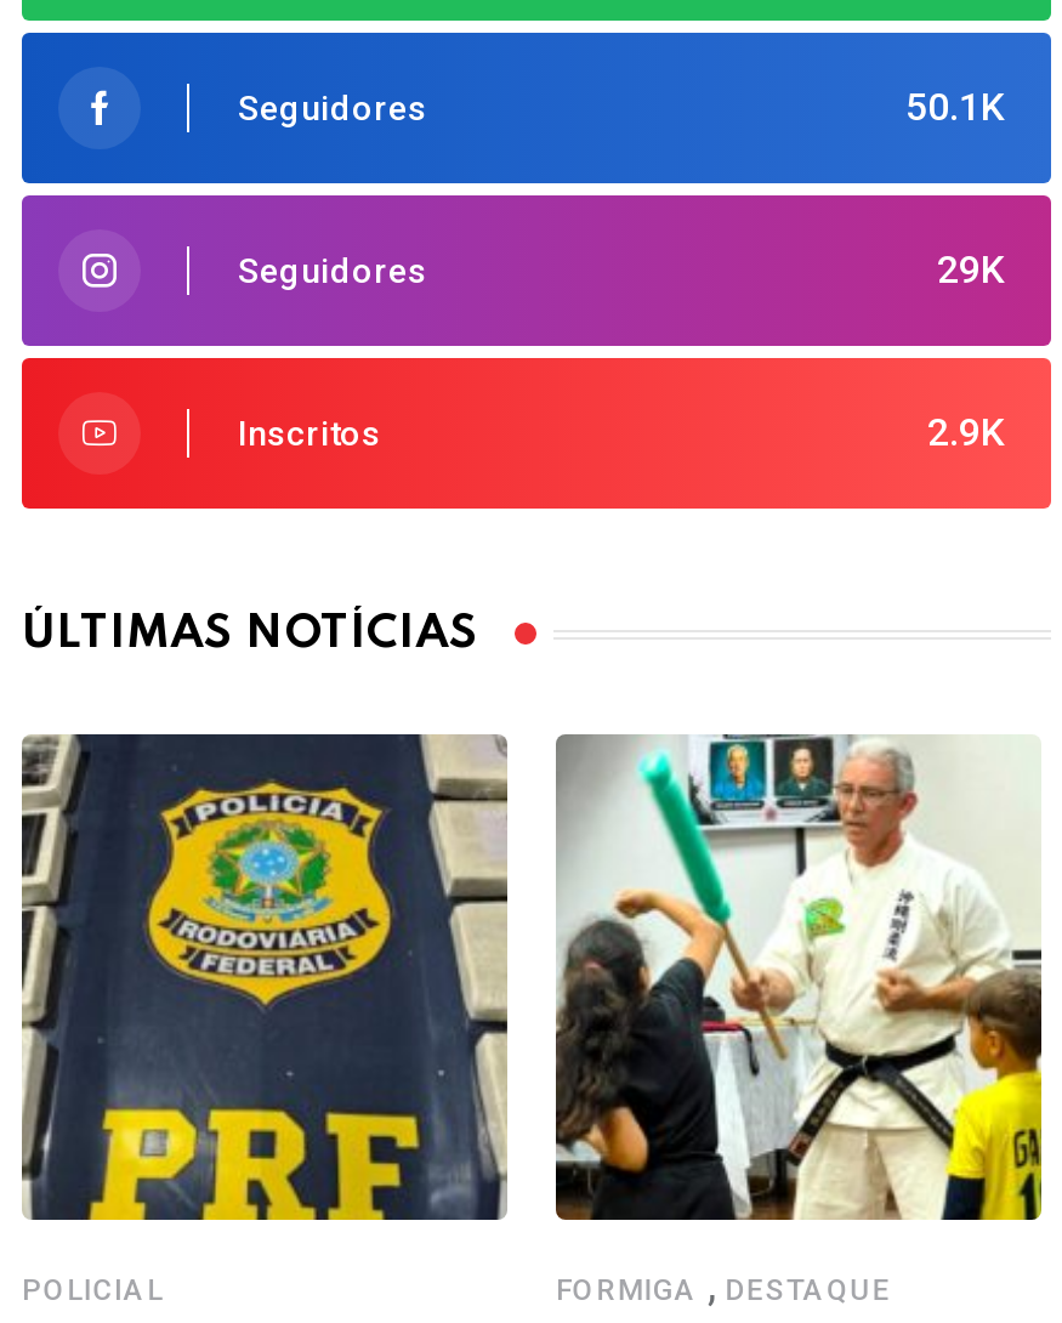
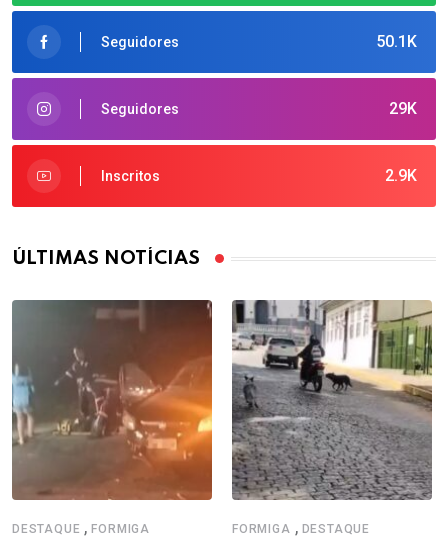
[19,734,510,1308] [image] | POLICIAL -> [11,300,213,537] [image] | DESTAQUE, FORMIGA
[556,734,1044,1222] [image] -> [231,300,433,501] [image]

